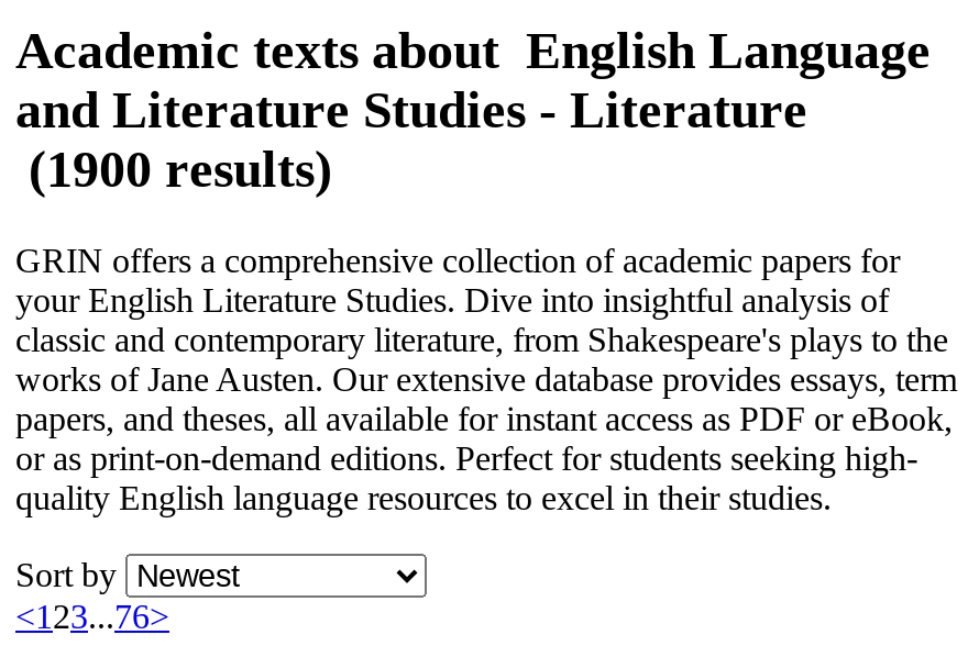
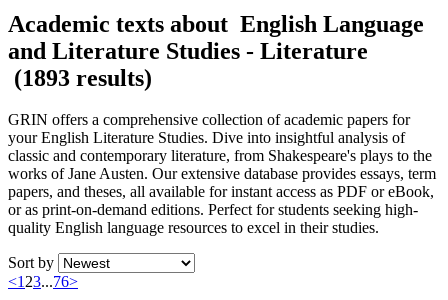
[15,140,332,197] (1900 results) -> [8,64,152,90] (1893 results)

